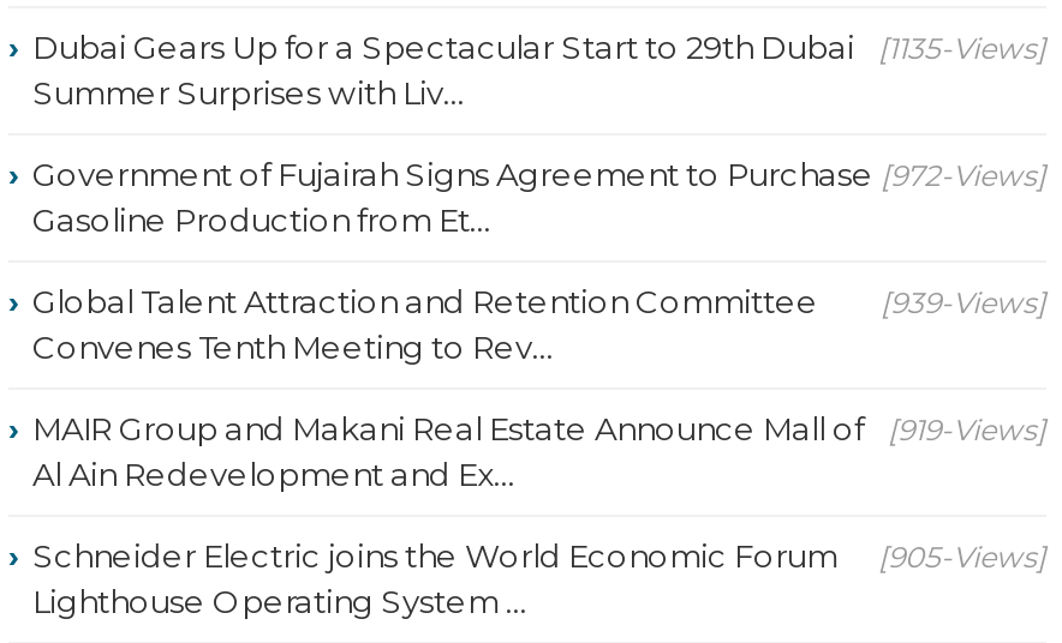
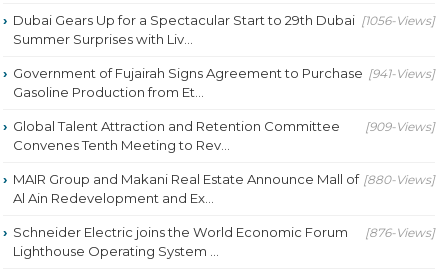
[32,27,1046,66] Dubai Gears Up for a Spectacular Start to 29th Dubai [1135-Views] -> [13,12,435,28] Dubai Gears Up for a Spectacular Start to 29th Dubai [1056-Views]
[32,155,1046,193] Government of Fujairah Signs Agreement to Purchase [972-Views] -> [13,65,435,81] Government of Fujairah Signs Agreement to Purchase [941-Views]
[32,282,1046,320] Global Talent Attraction and Retention Committee [939-Views] -> [13,118,435,134] Global Talent Attraction and Retention Committee [909-Views]
[32,409,1046,447] MAIR Group and Makani Real Estate Announce Mall of [919-Views] -> [13,171,435,187] MAIR Group and Makani Real Estate Announce Mall of [880-Views]
[32,536,1046,574] Schneider Electric joins the World Economic Forum [905-Views] -> [13,224,435,240] Schneider Electric joins the World Economic Forum [876-Views]

